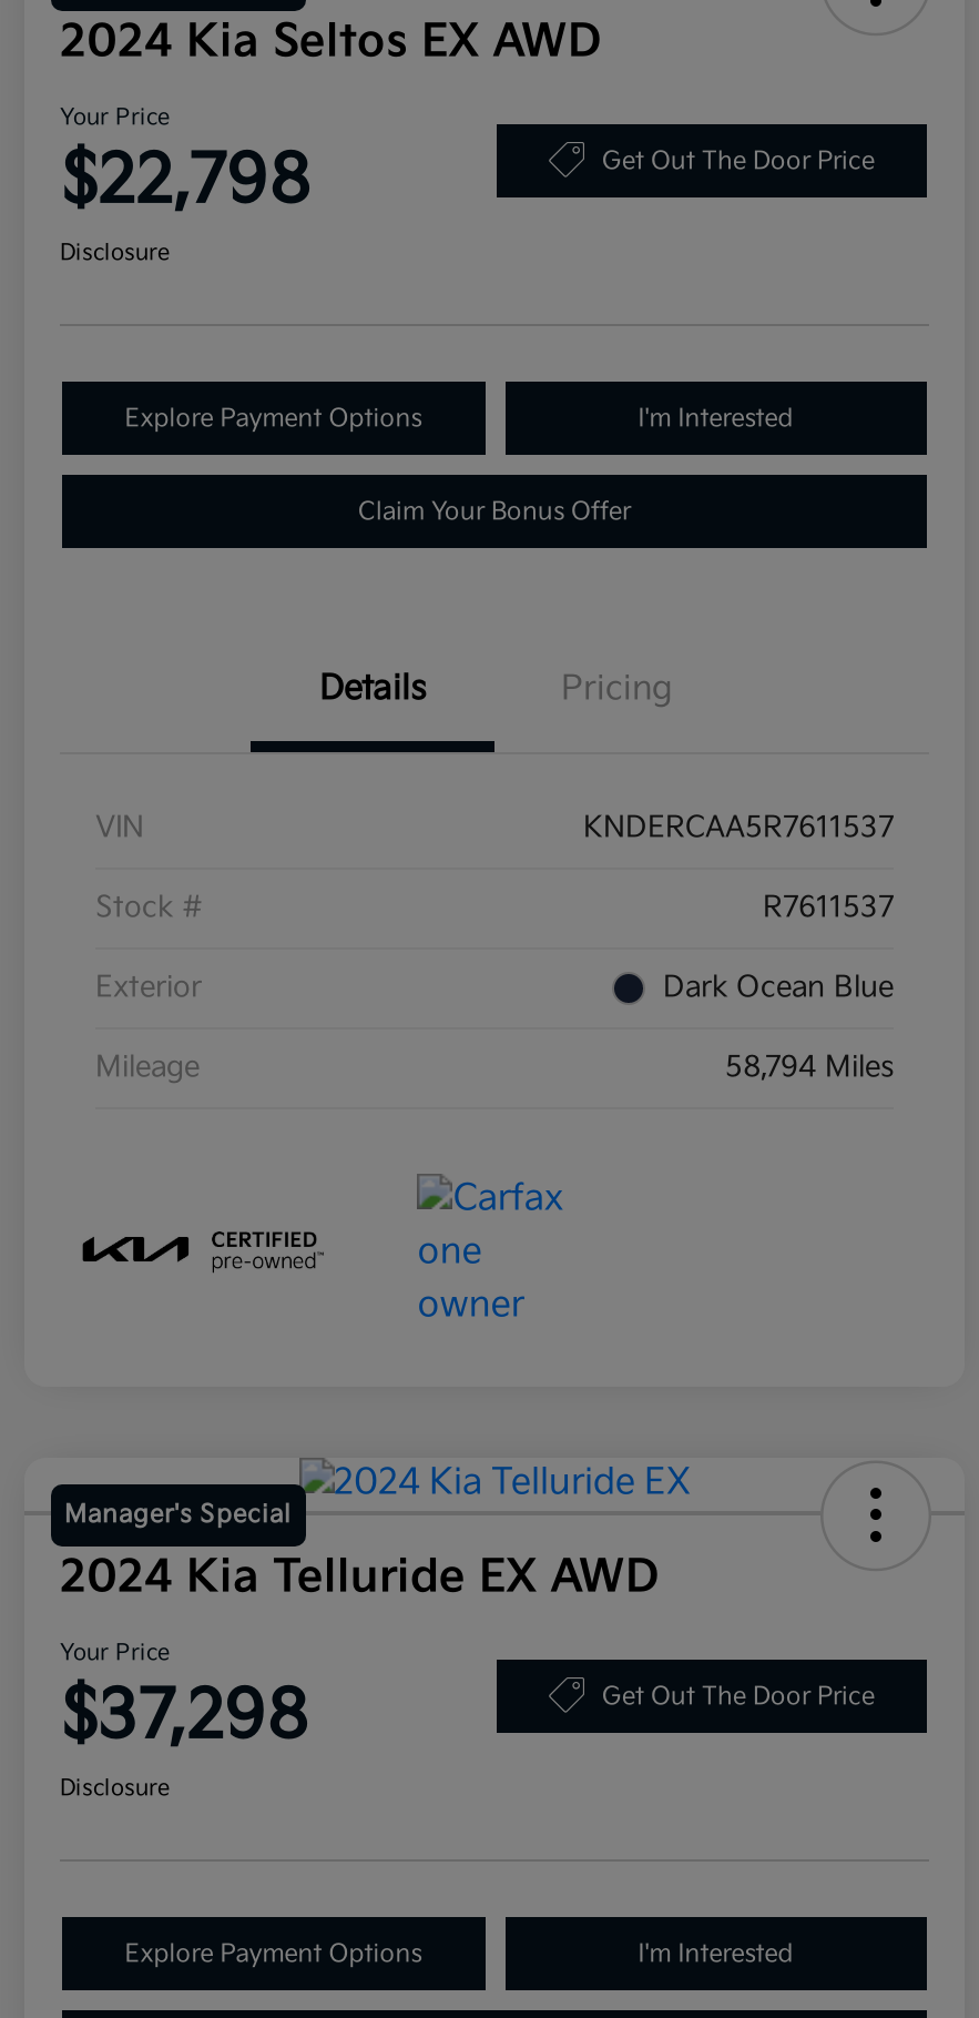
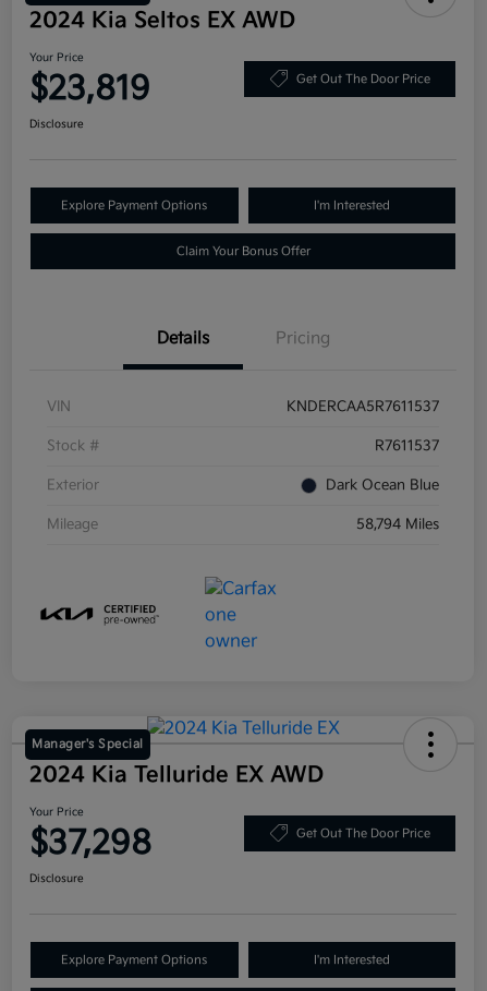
[60,142,310,222] $22,798 -> [29,70,150,109] $23,819

